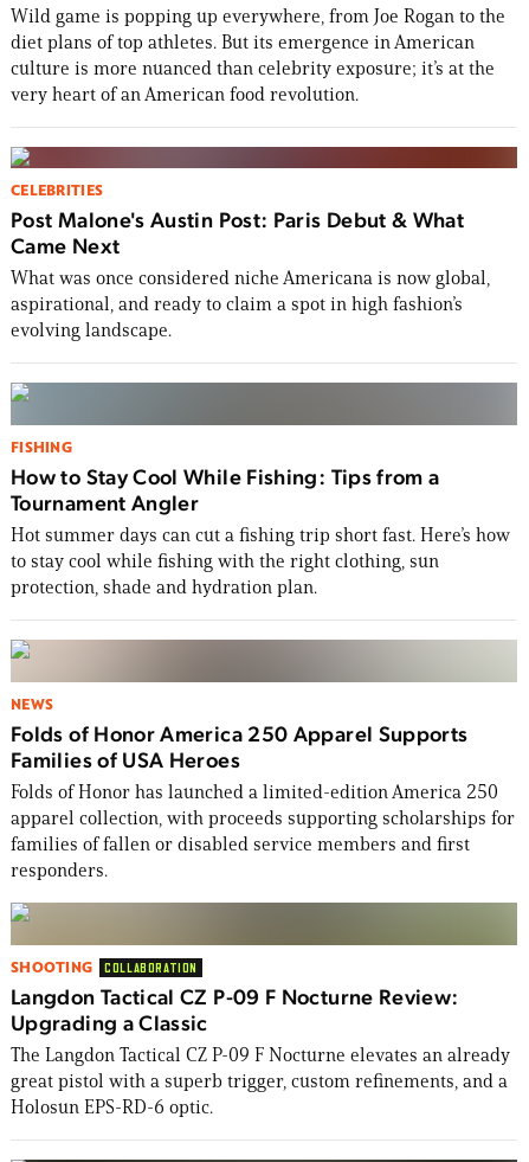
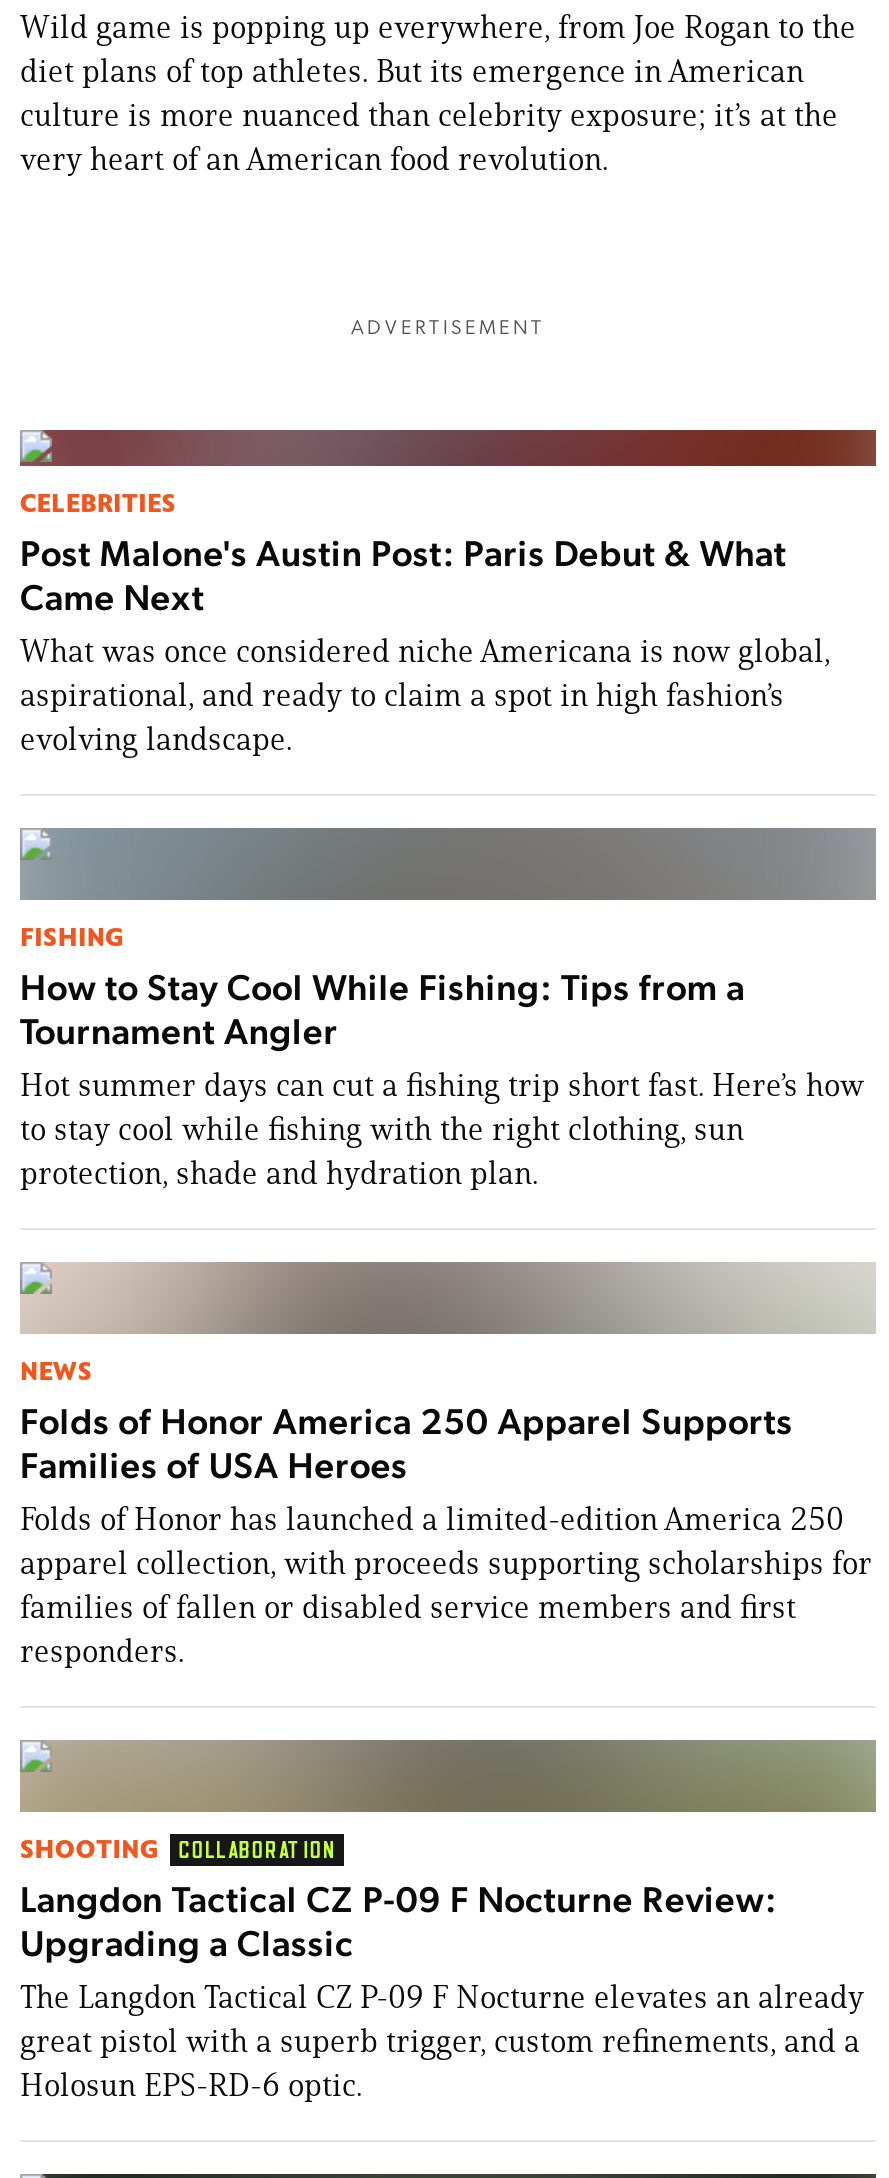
none -> [351,312,545,338] ADVERTISEMENT

